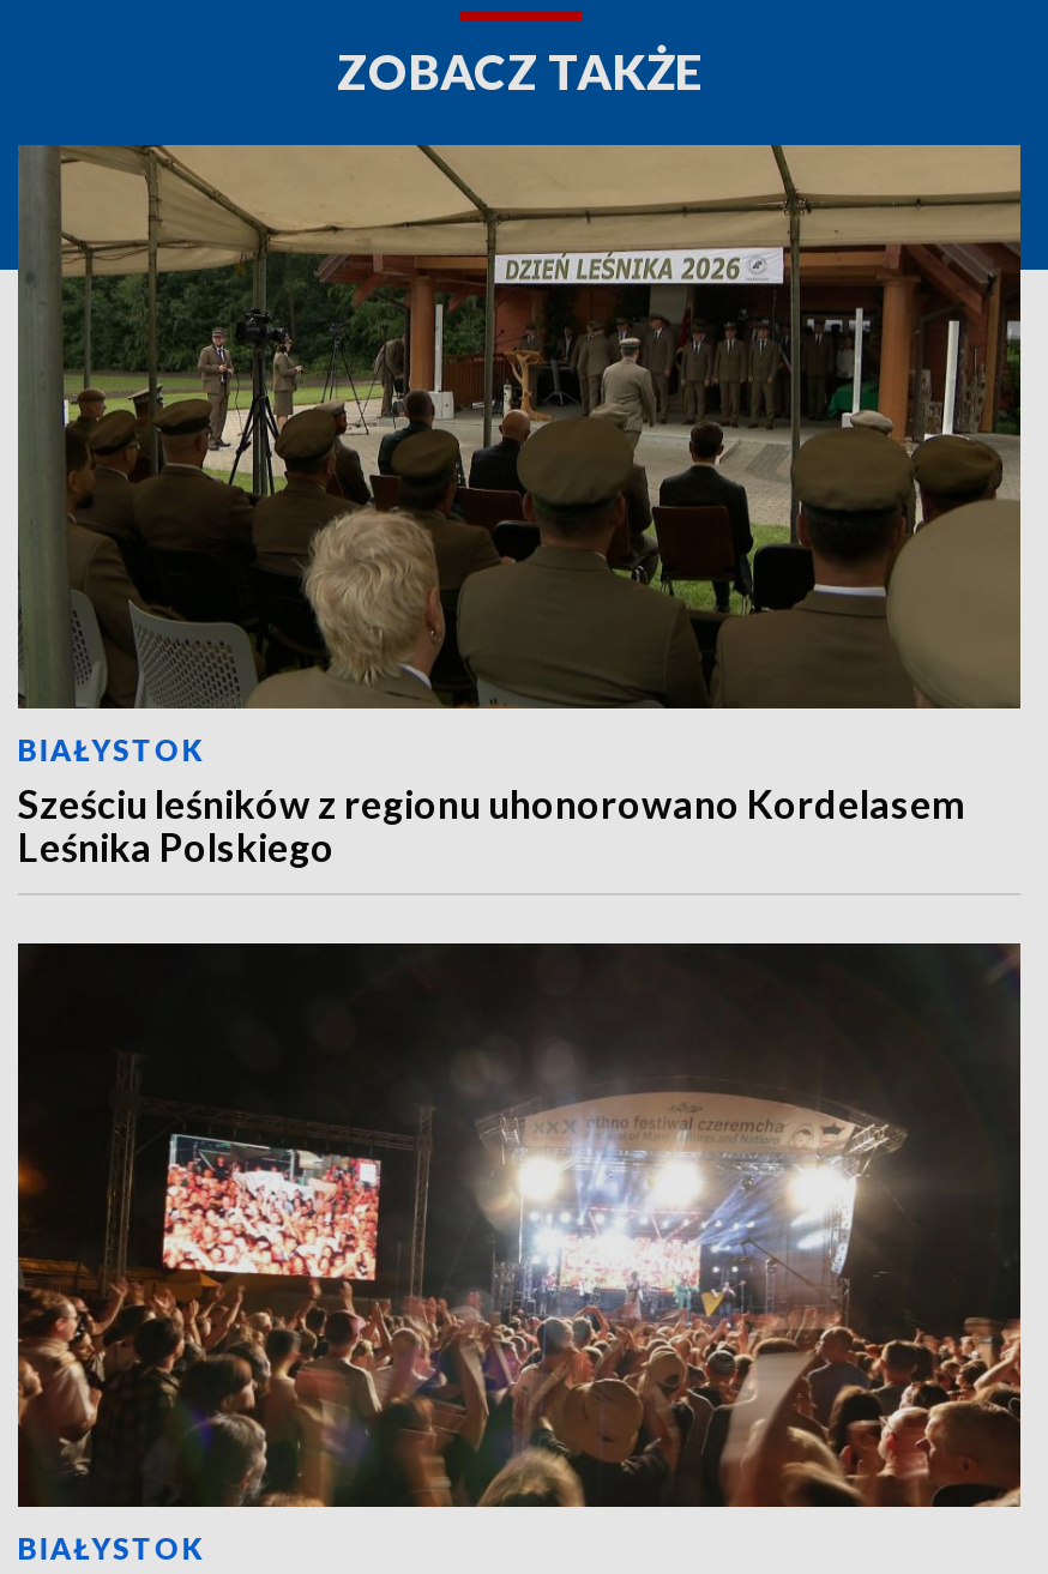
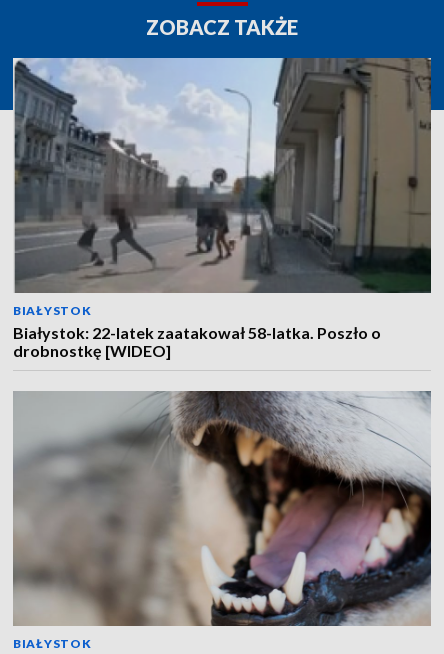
[16,143,1023,869] [image] | Sześciu leśników z regionu uhonorowano Kordelasem | Leśnika Polskiego -> [12,57,432,360] [image] | Białystok: 22-latek zaatakował 58-latka. Poszło o | drobnostkę [WIDEO]
[16,941,1023,1509] [image] -> [13,391,432,627] [image]

